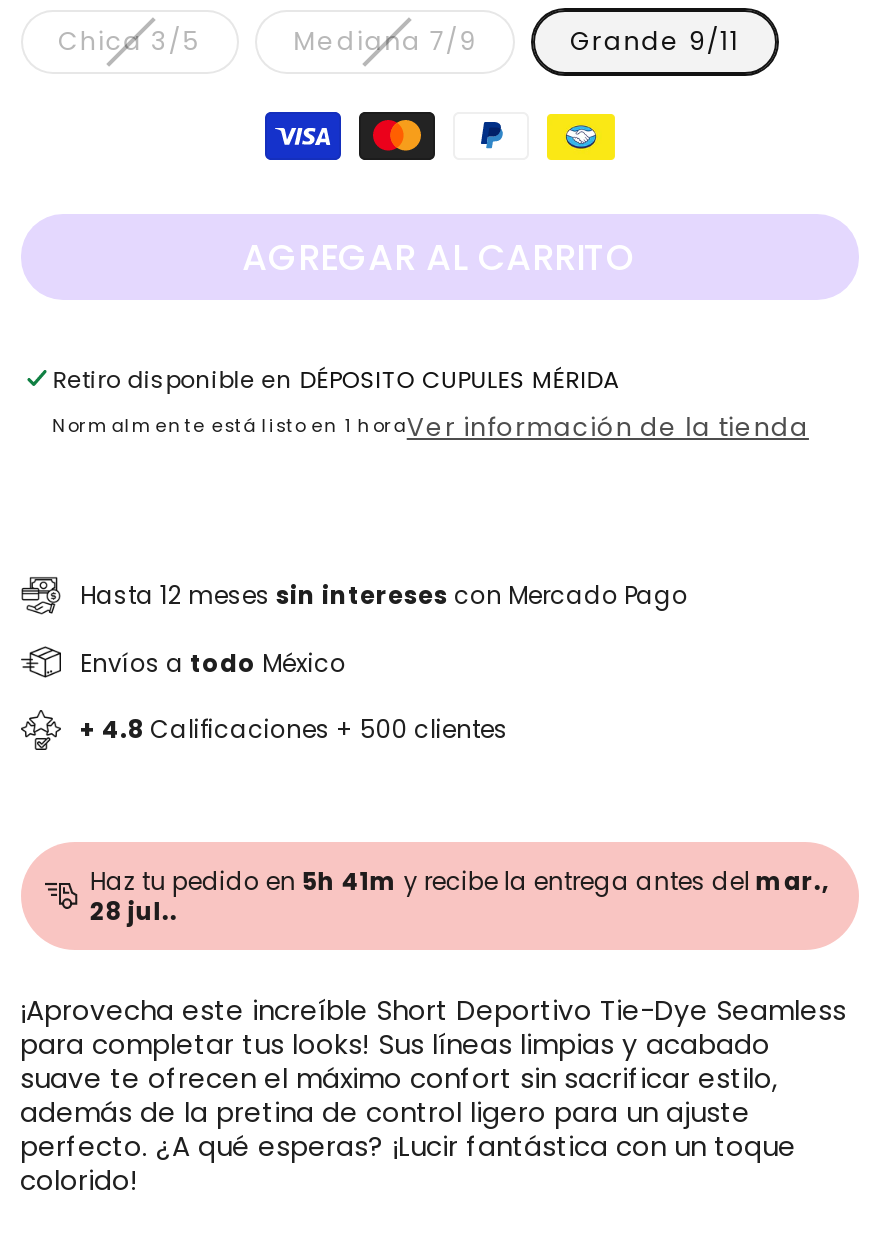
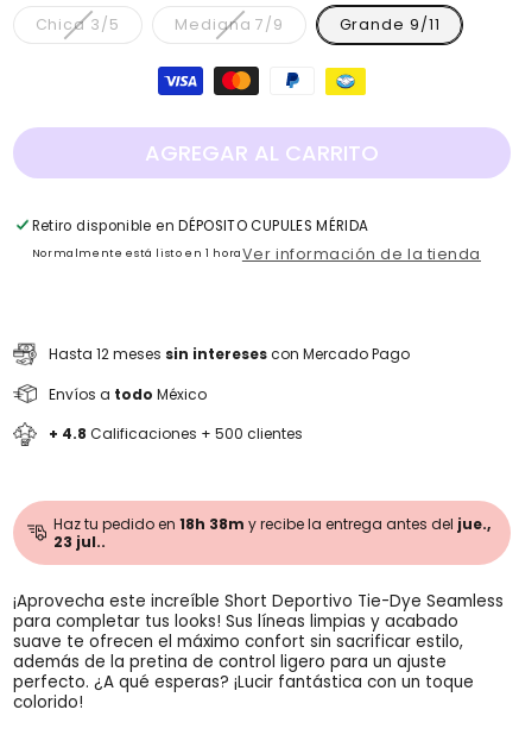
[90,864,828,898] Haz tu pedido en 5h 41m y recibe la entrega antes del mar., -> [54,514,491,534] Haz tu pedido en 18h 38m y recibe la entrega antes del jue.,
[90,894,178,928] 28 jul.. -> [54,531,106,552] 23 jul..

